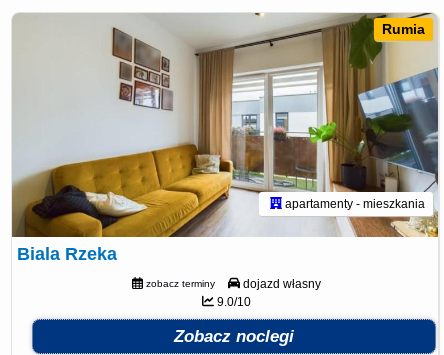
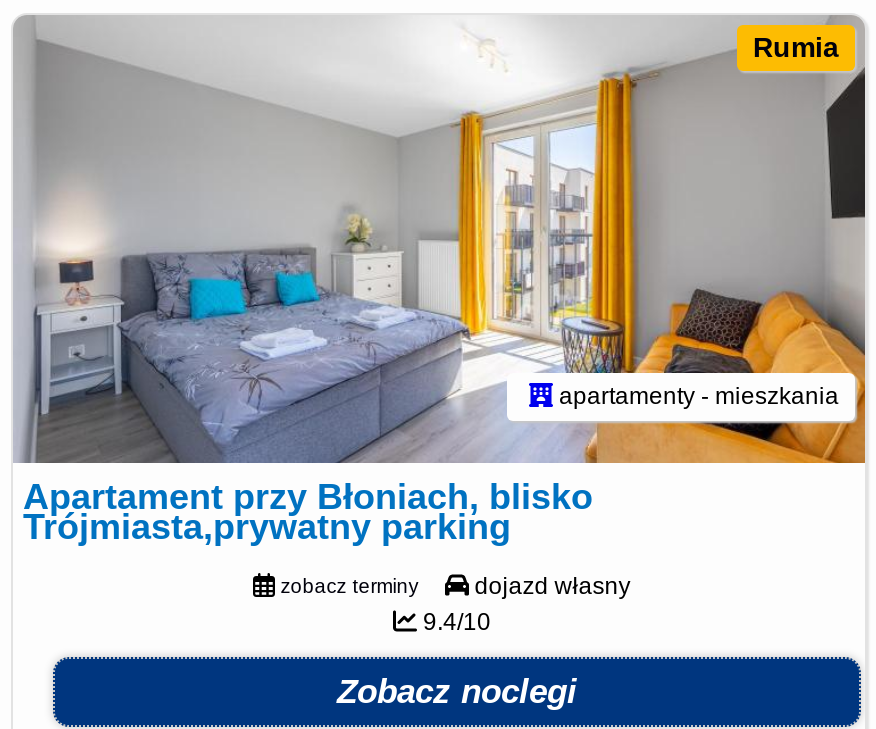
[12,12,439,264] [image] | Biala Rzeka -> [15,15,867,547] [image] | Apartament przy Błoniach, blisko | Trójmiasta,prywatny parking
[214,295,251,309] 9.0/10 -> [417,609,491,637] 9.4/10

